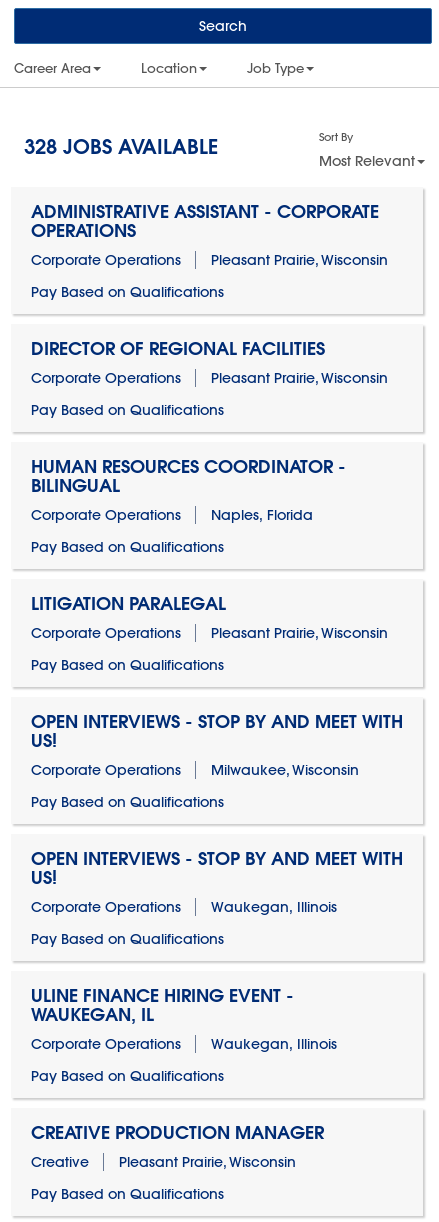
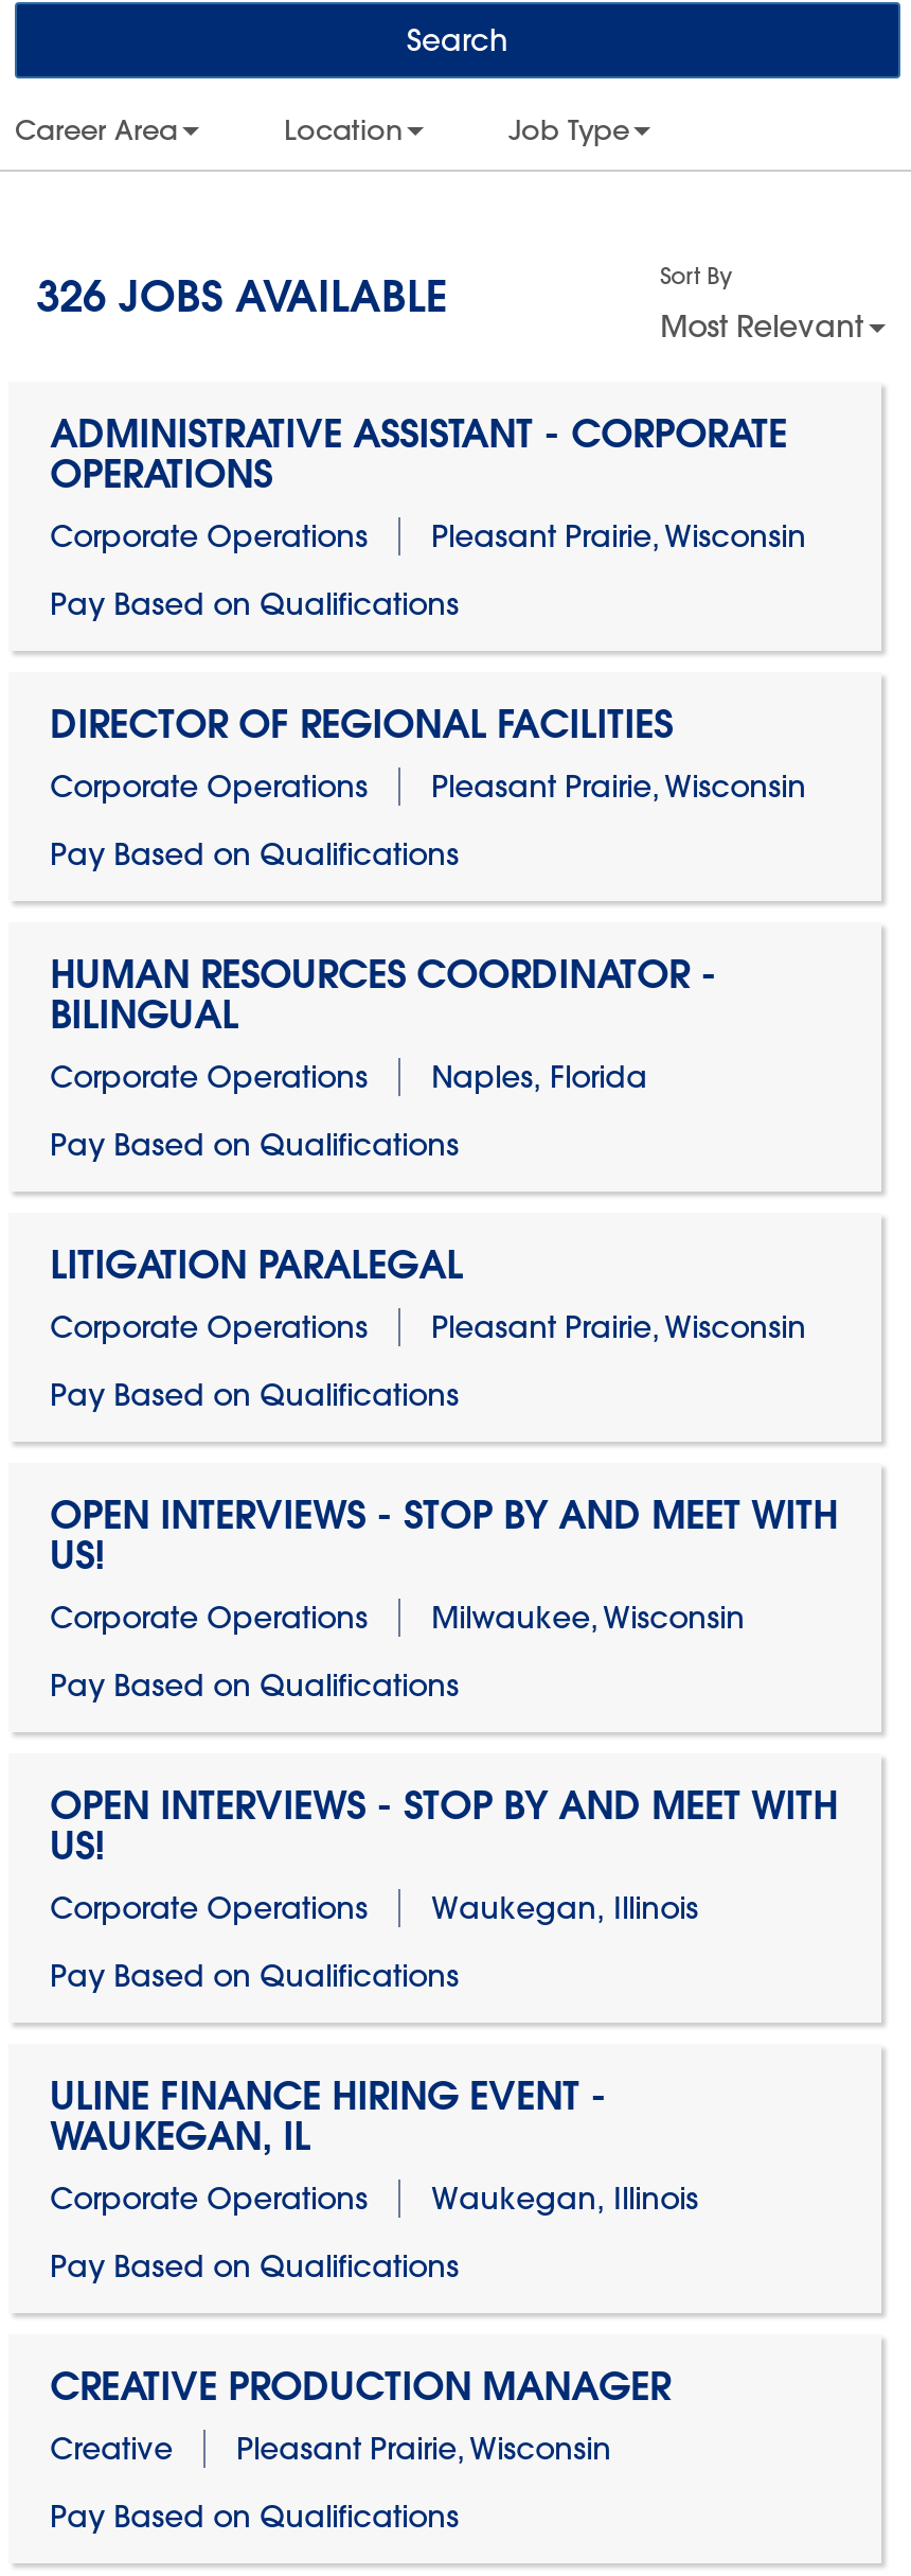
[24,133,218,159] 328 JOBS AVAILABLE -> [36,267,447,322] 326 JOBS AVAILABLE

